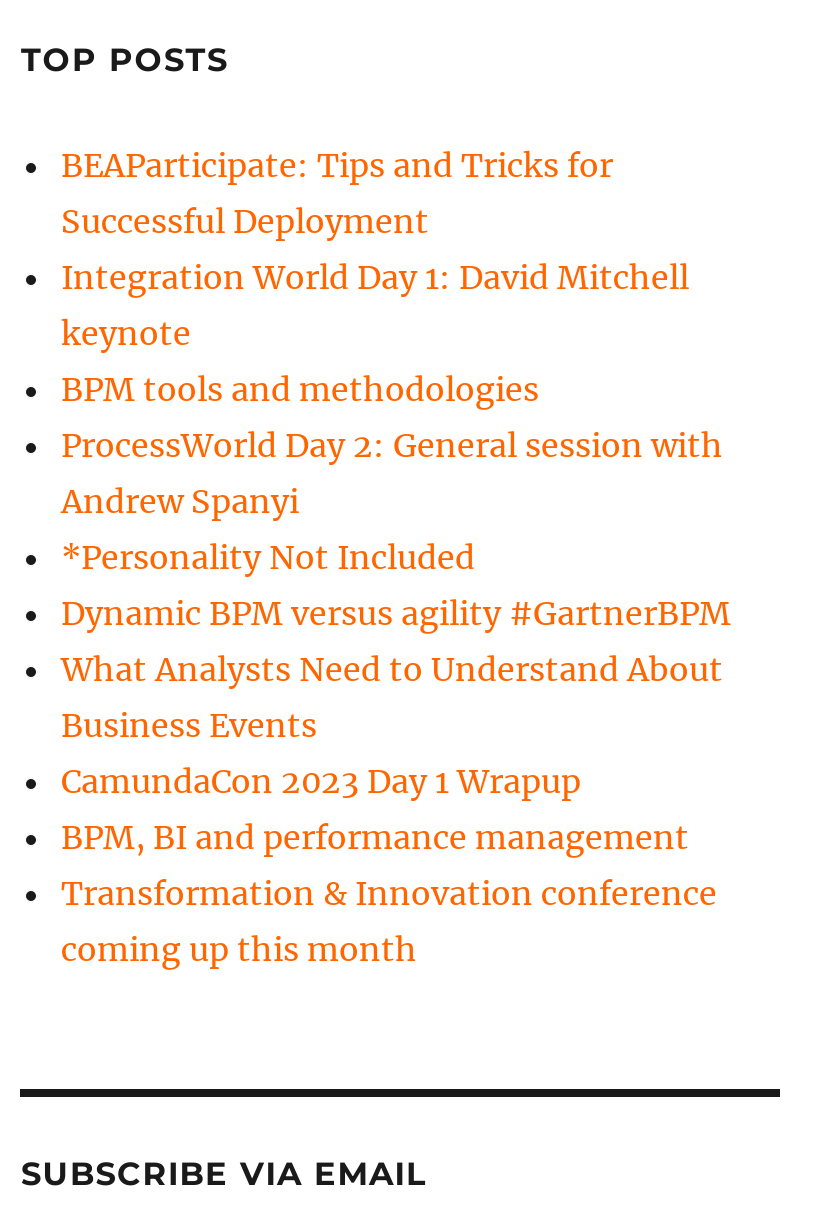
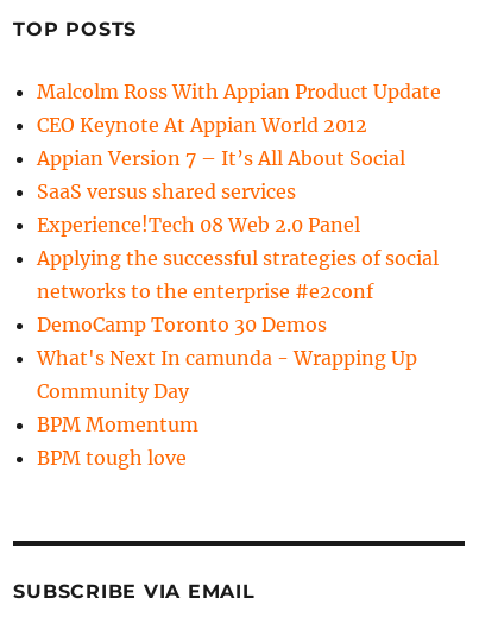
[61,145,731,969] BEAParticipate: Tips and Tricks for | Successful Deployment | Integration World Day 1: David Mitchell | keynote | BPM tools and methodologies | ProcessWorld Day 2: General session with | Andrew Spanyi | *Personality Not Included | Dynamic BPM versus agility #GartnerBPM | What Analysts Need to Understand About | Business Events | CamundaCon 2023 Day 1 Wrapup | BPM, BI and performance management | Transformation & Innovation conference | coming up this month -> [37,80,442,470] Malcolm Ross With Appian Product Update | CEO Keynote At Appian World 2012 | Appian Version 7 – It’s All About Social | SaaS versus shared services | Experience!Tech 08 Web 2.0 Panel | Applying the successful strategies of social | networks to the enterprise #e2conf | DemoCamp Toronto 30 Demos | What's Next In camunda - Wrapping Up | Community Day | BPM Momentum | BPM tough love

